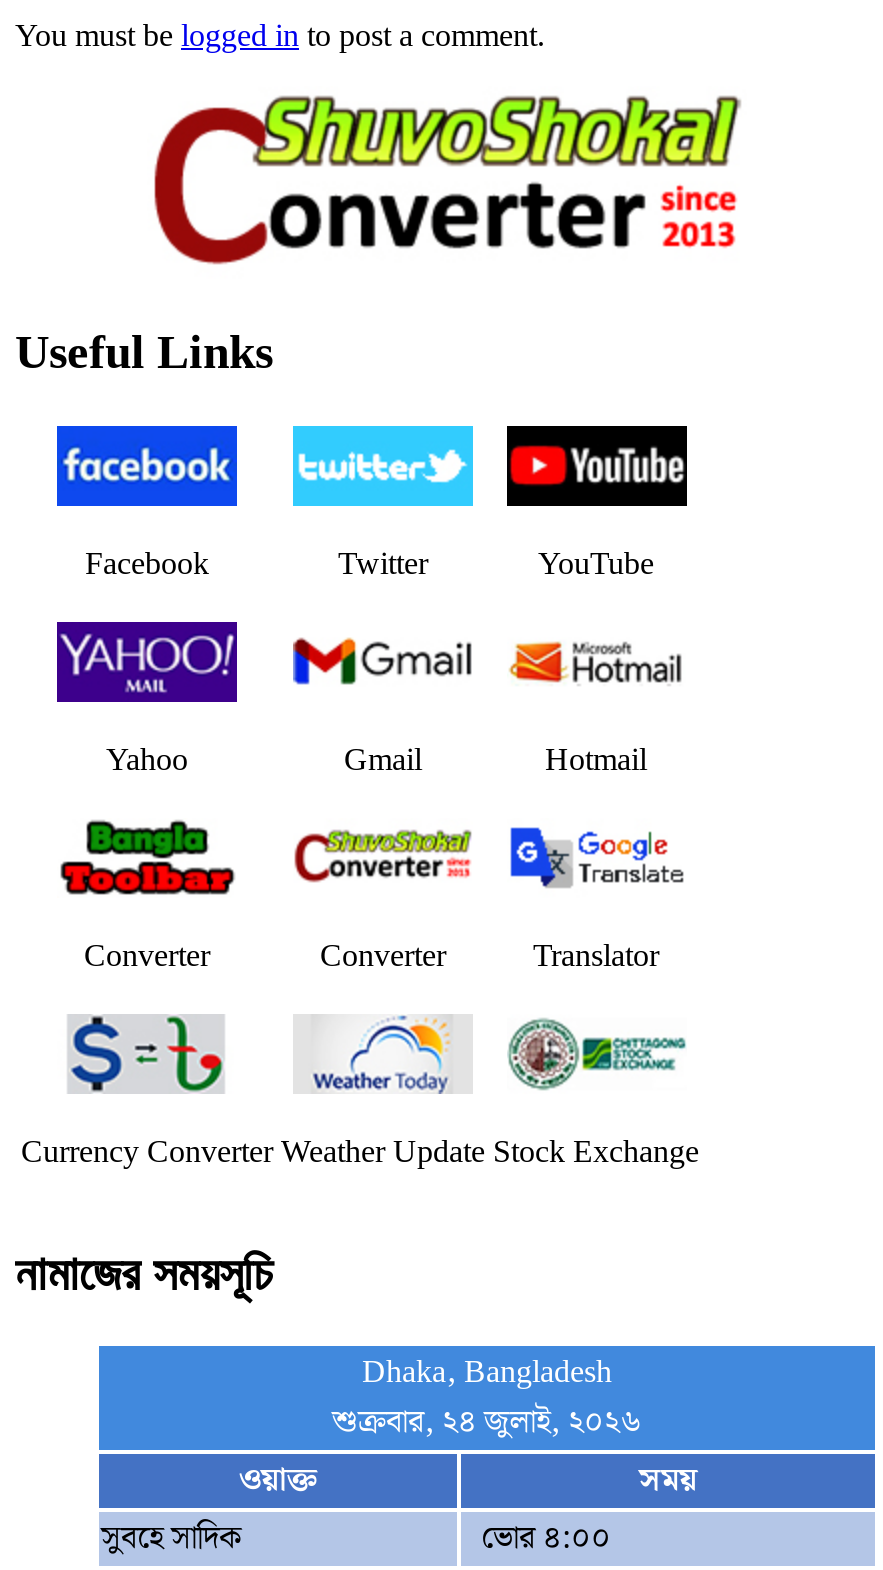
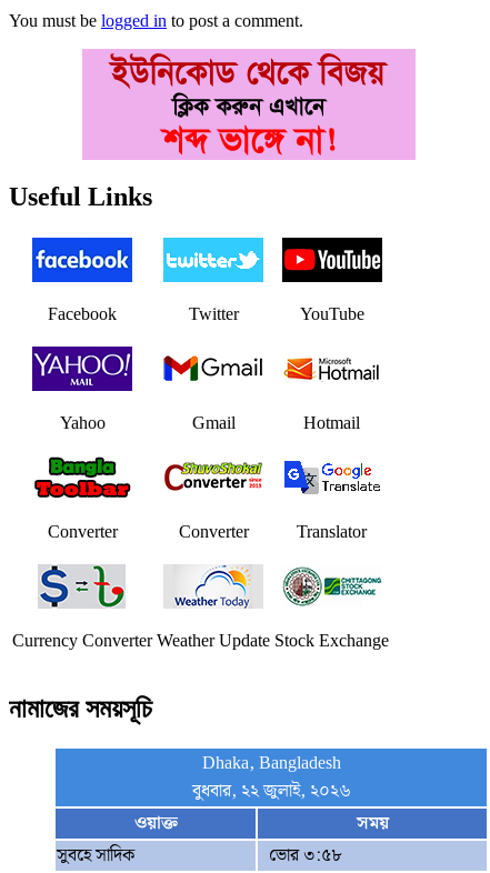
[149,88,745,284] [image] -> [82,49,416,160] [image]
[332,1398,642,1448] শুক্রবার, ২৪ জুলাই, ২০২৬ -> [192,777,351,805] বুধবার, ২২ জুলাই, ২০২৬
[481,1514,611,1564] ভোর ৪:০০ -> [269,842,342,870] ভোর ৩:৫৮

